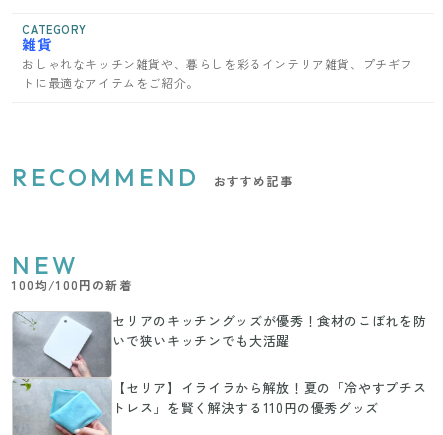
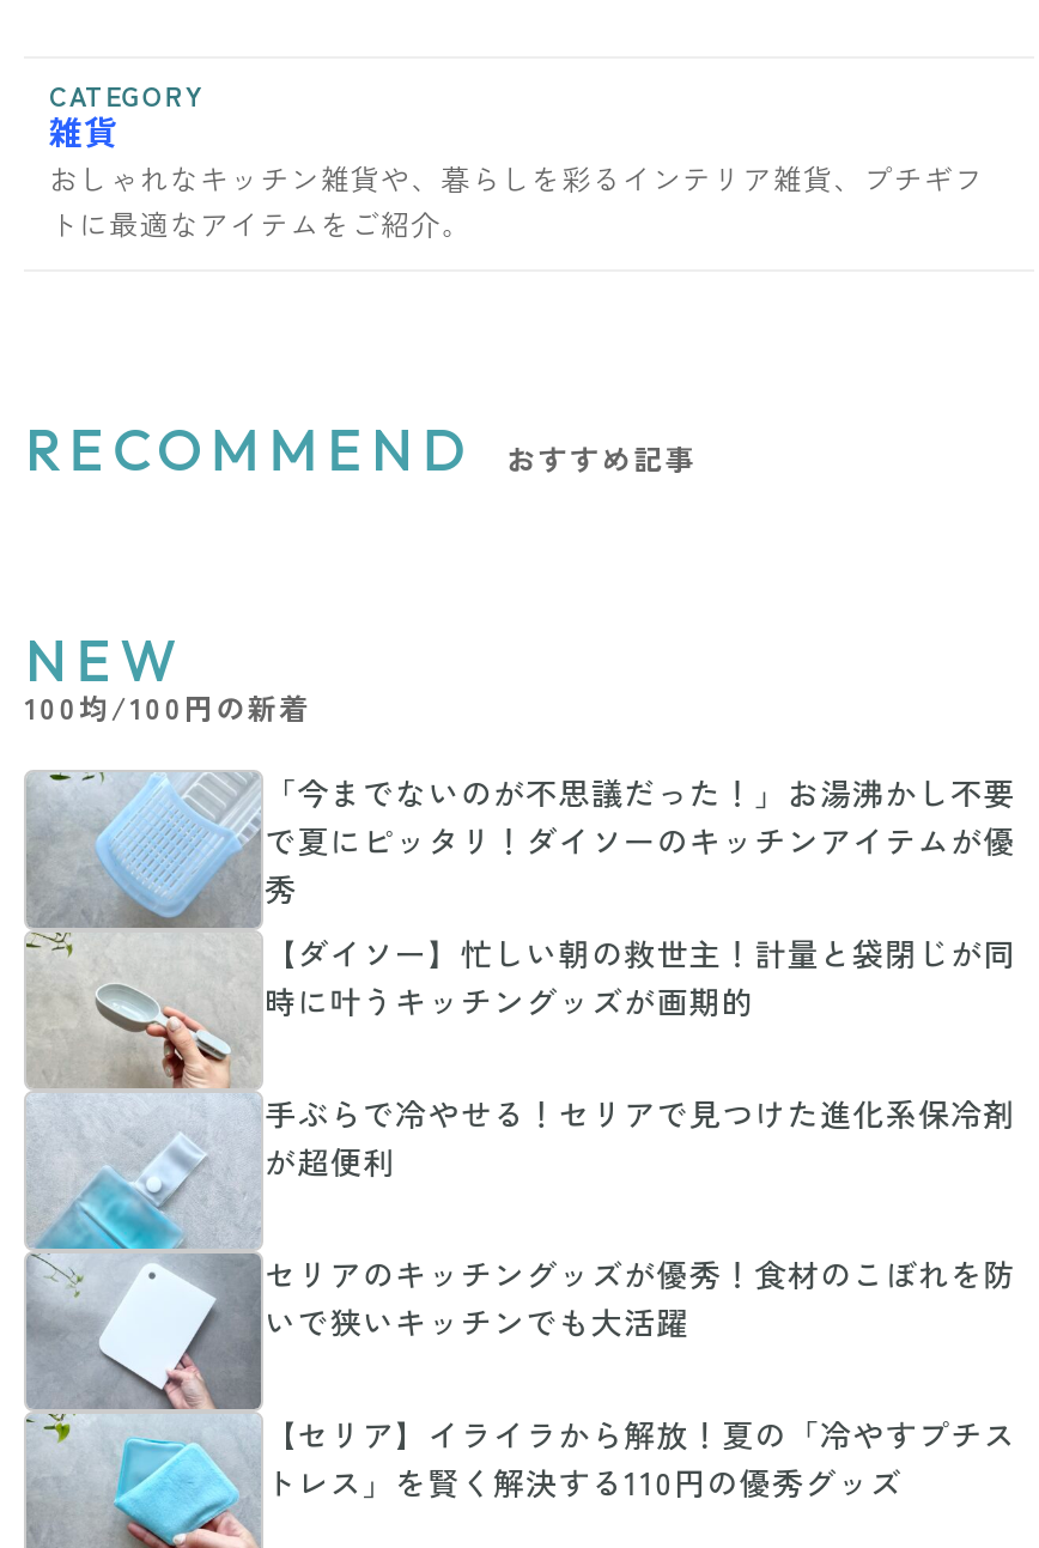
none -> [24,769,1016,1253] [image] | 「今までないのが不思議だった！」お湯沸かし不要 | で夏にピッタリ！ダイソーのキッチンアイテムが優 | 秀 | 【ダイソー】忙しい朝の救世主！計量と袋閉じが同 | 時に叶うキッチングッズが画期的 | 手ぶらで冷やせる！セリアで見つけた進化系保冷剤 | が超便利

